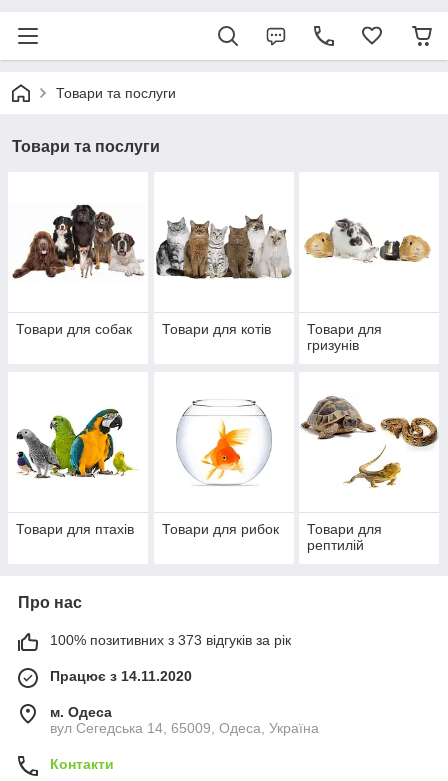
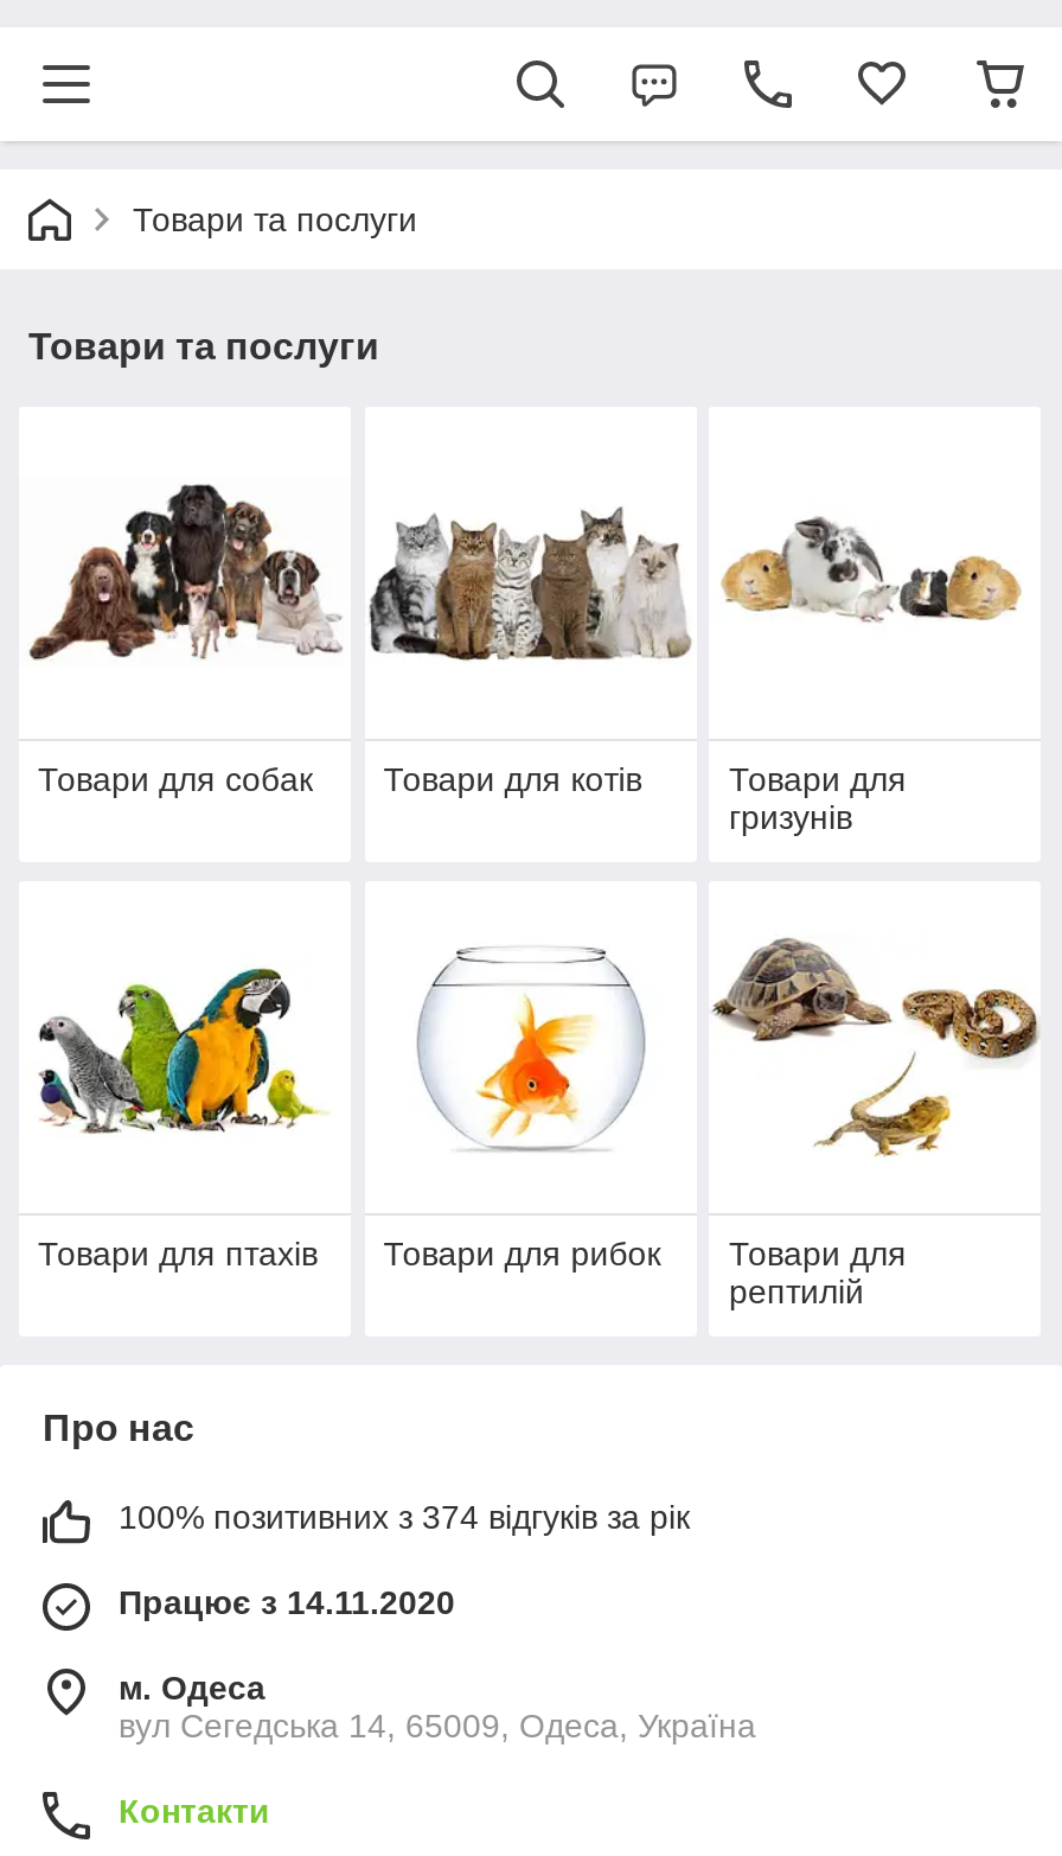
[50,632,291,648] 100% позитивних з 373 відгуків за рік -> [119,1498,690,1536] 100% позитивних з 374 відгуків за рік

